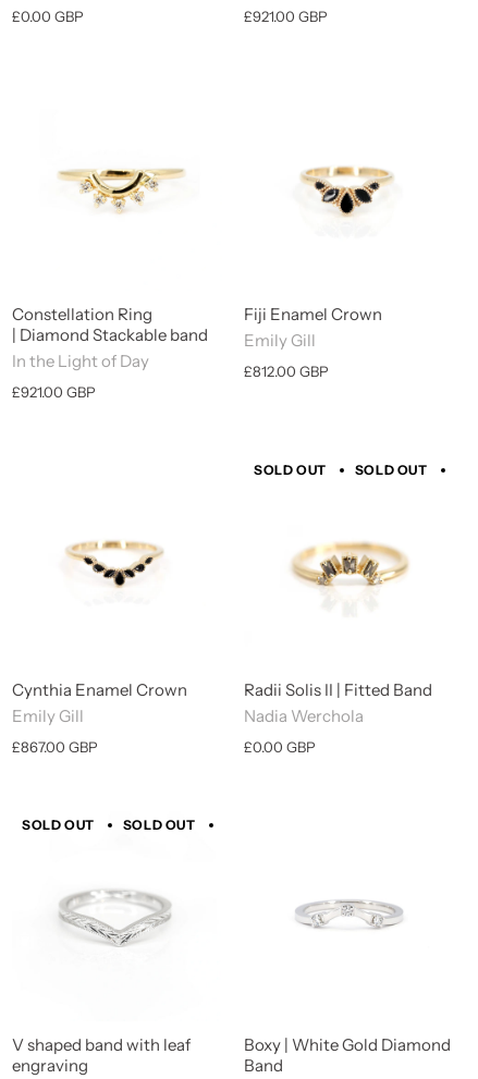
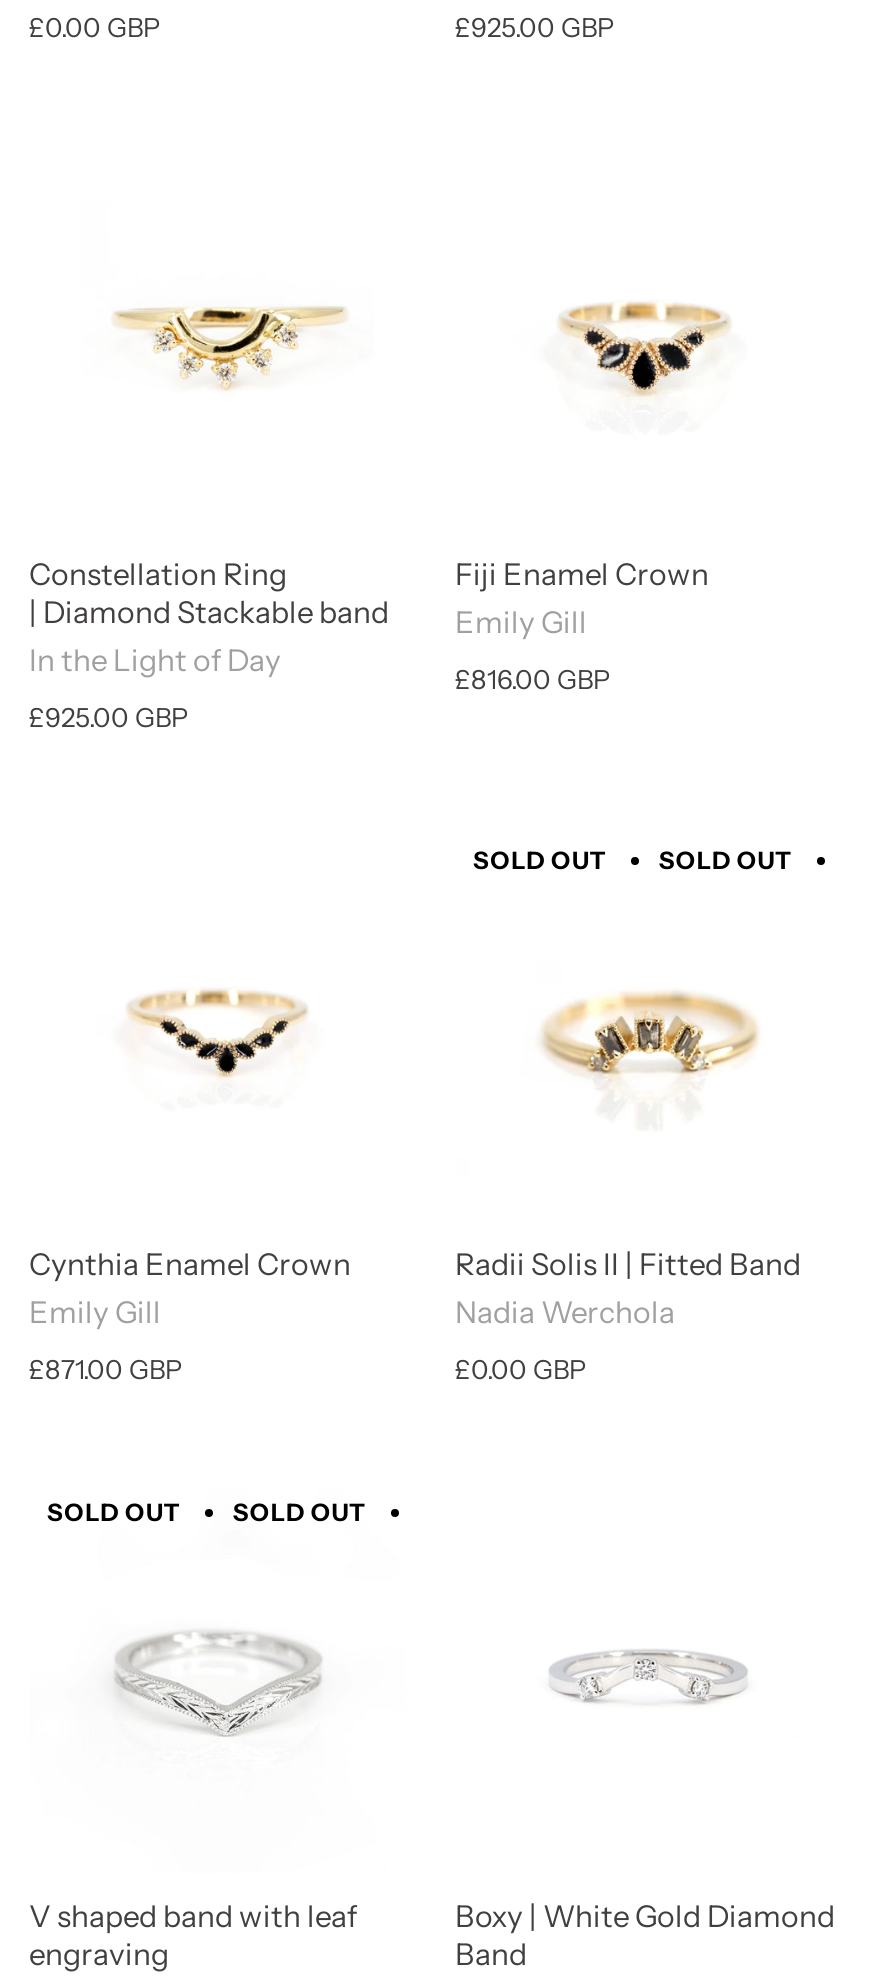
[244,8,328,25] £921.00 GBP -> [455,12,615,44] £925.00 GBP
[244,363,329,380] £812.00 GBP -> [455,664,611,696] £816.00 GBP
[12,384,96,401] £921.00 GBP -> [29,702,189,734] £925.00 GBP
[12,739,98,756] £867.00 GBP -> [29,1354,183,1386] £871.00 GBP

